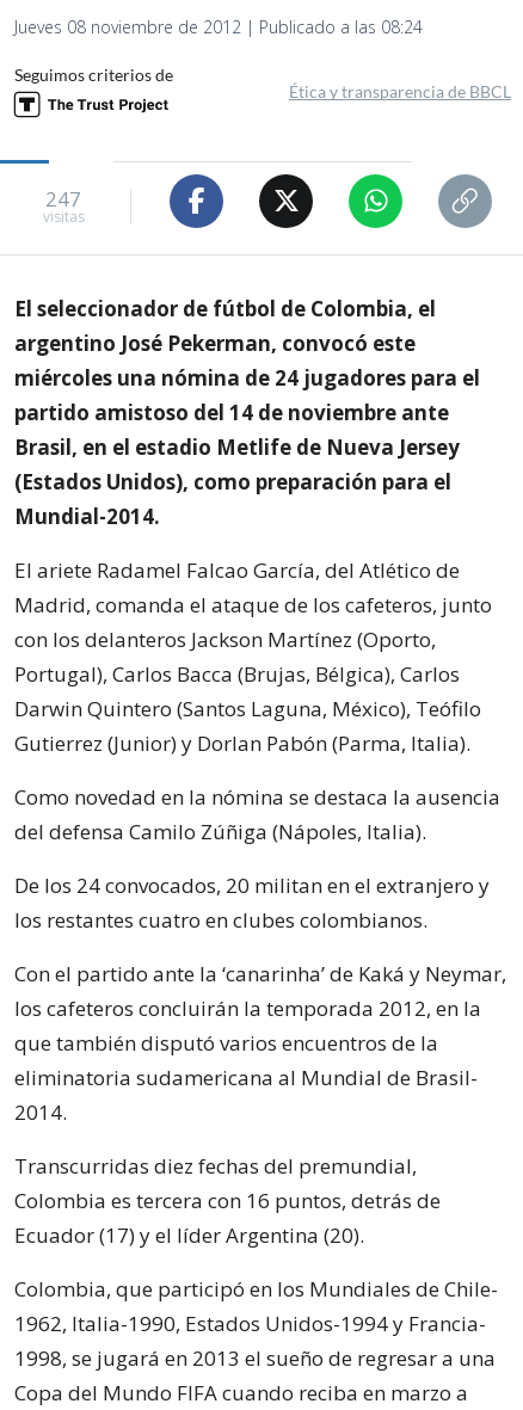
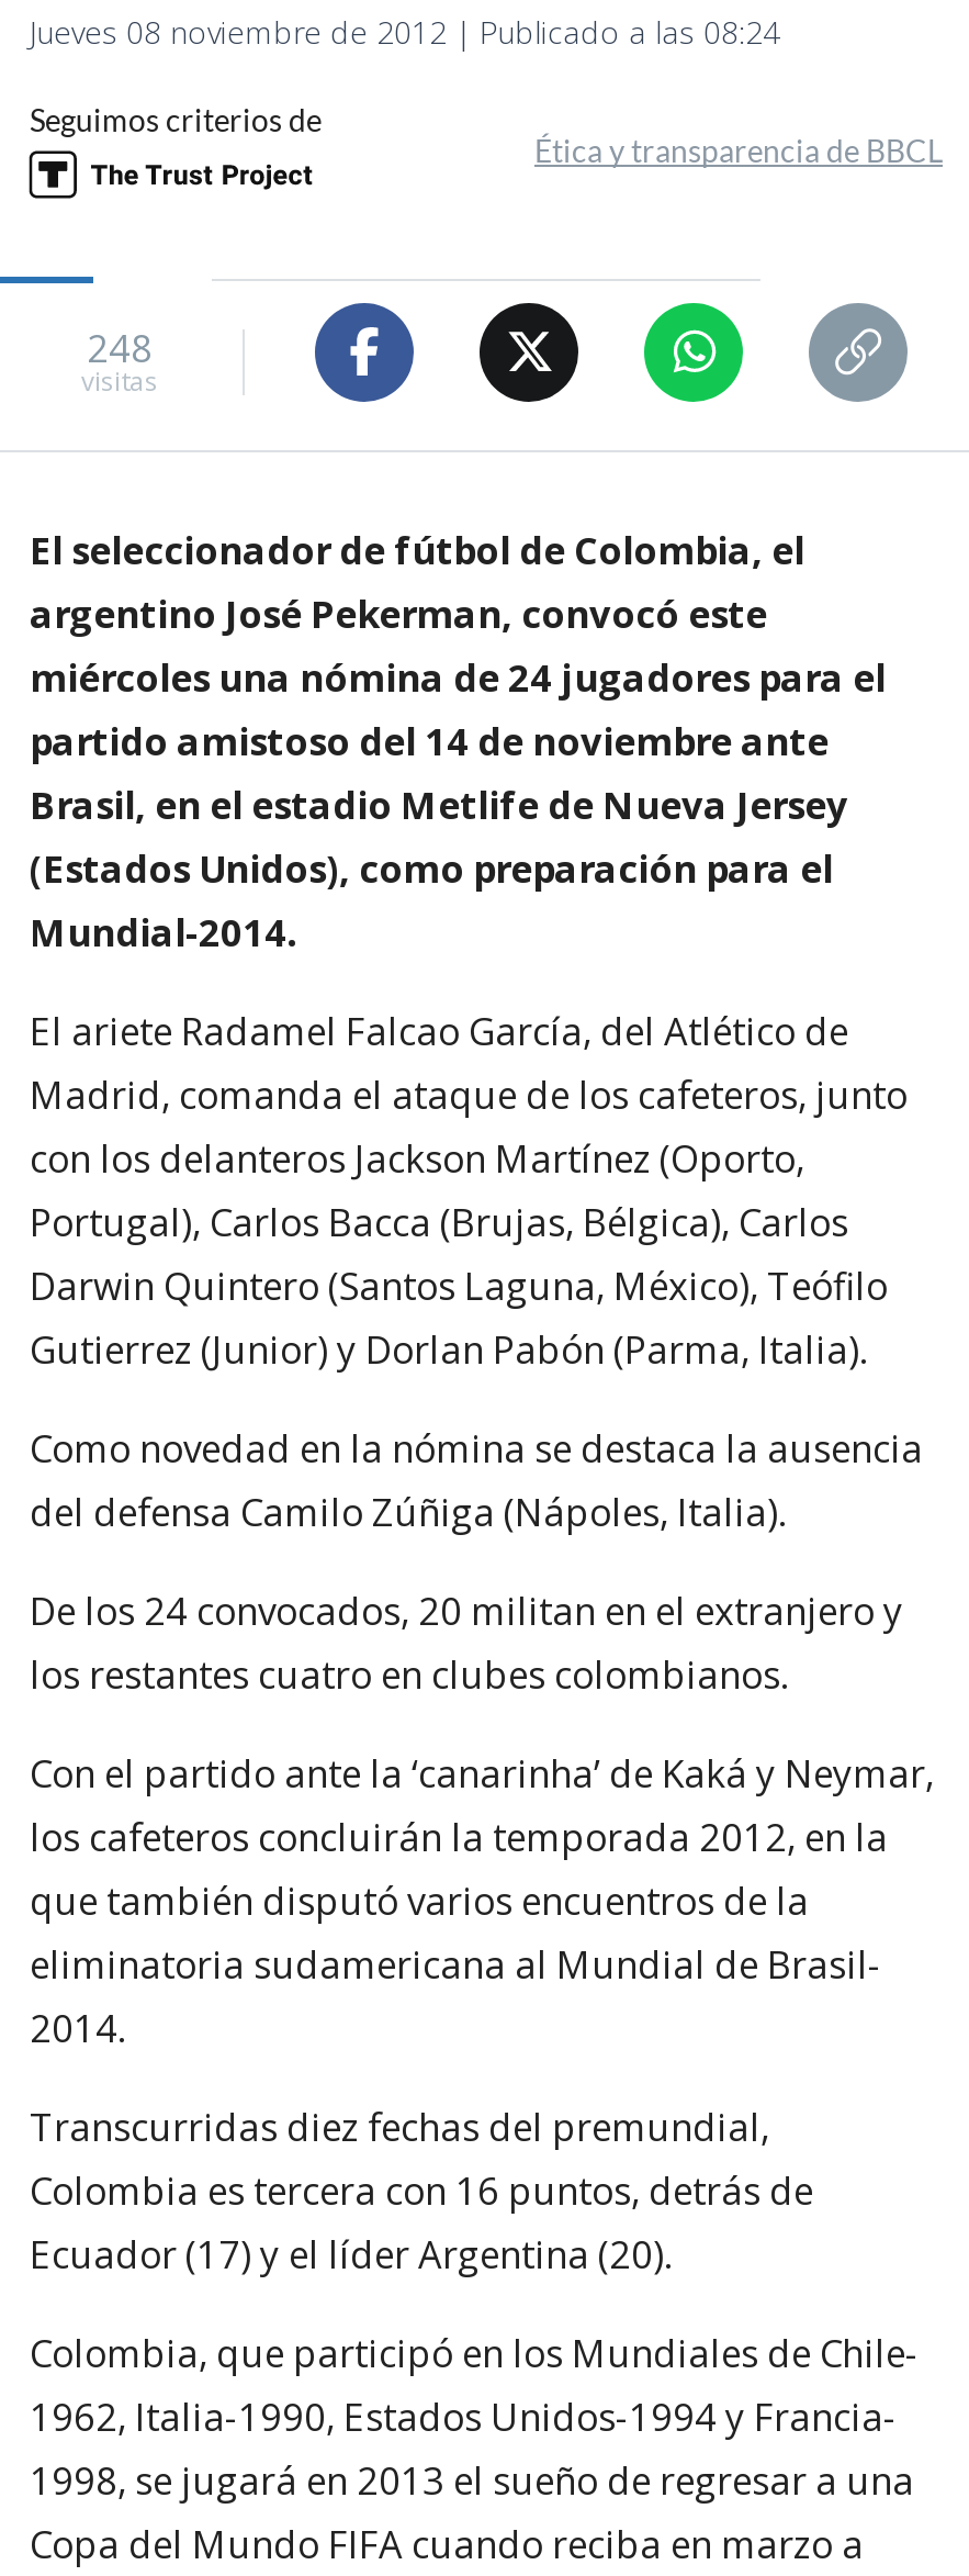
[45,185,81,213] 247 -> [87,323,153,374] 248

